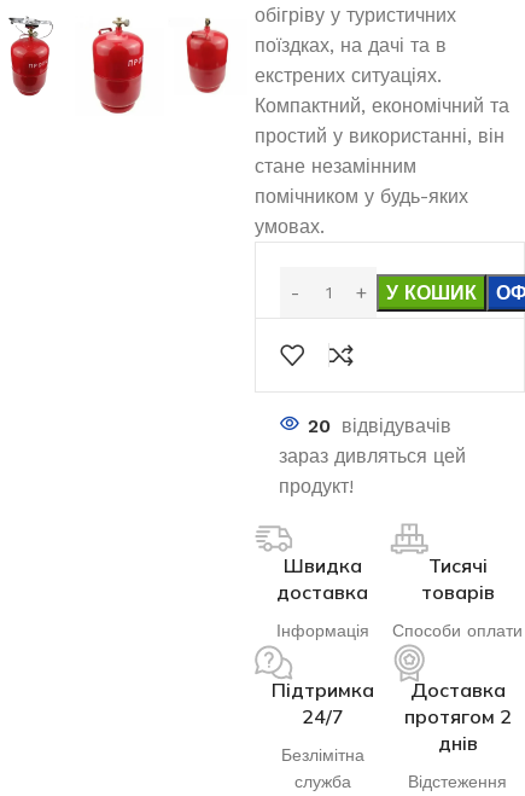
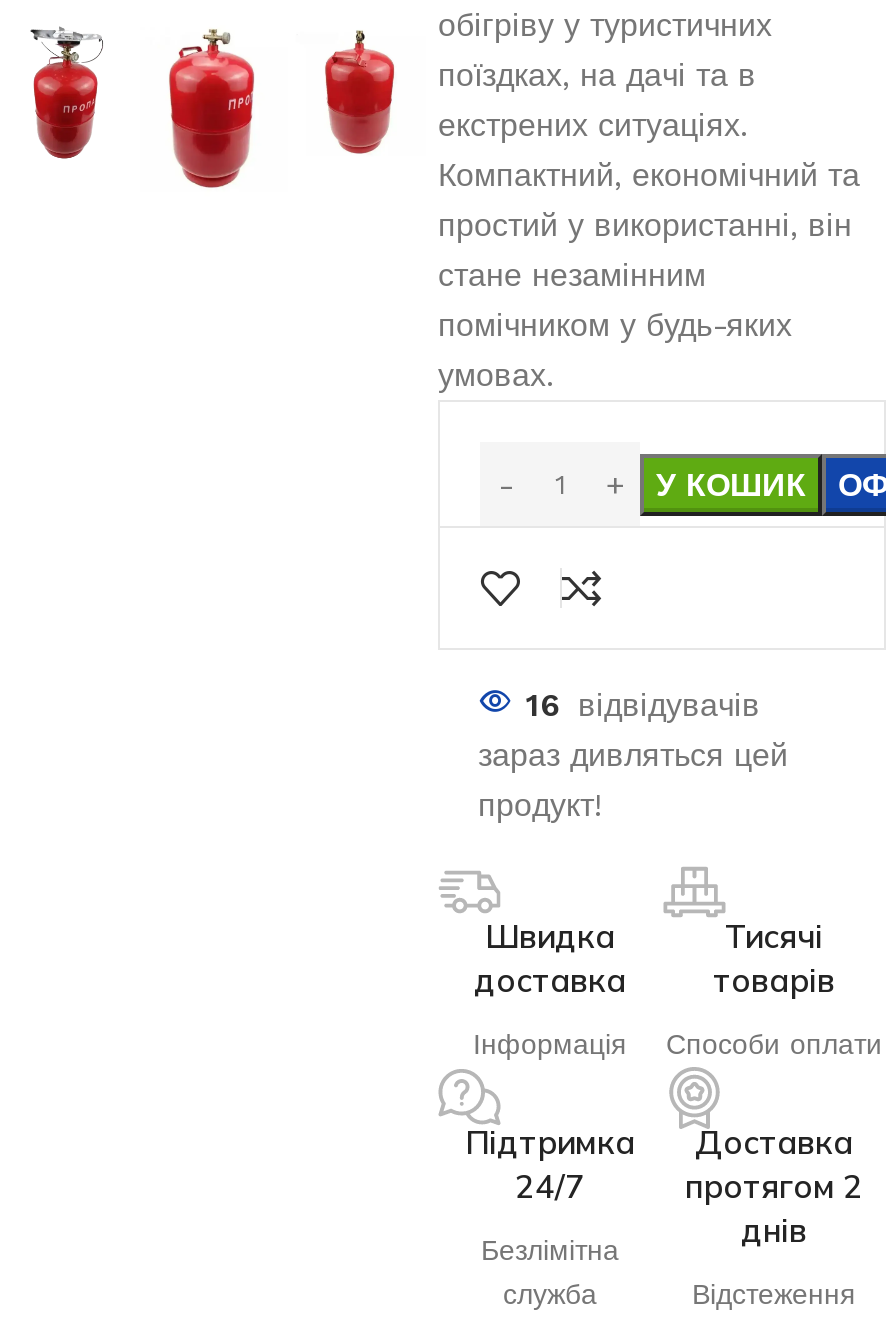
[308,415,451,437] 20 відвідувачів -> [526,686,760,724] 16 відвідувачів

